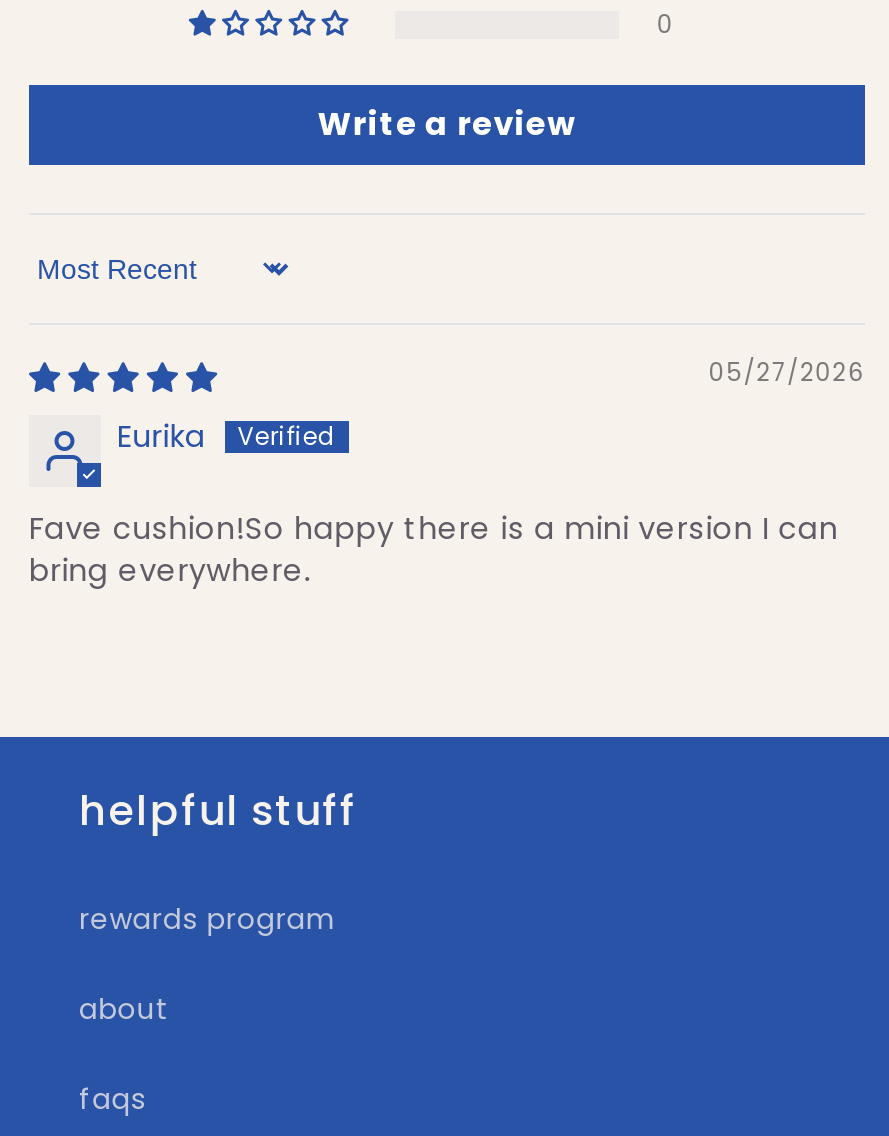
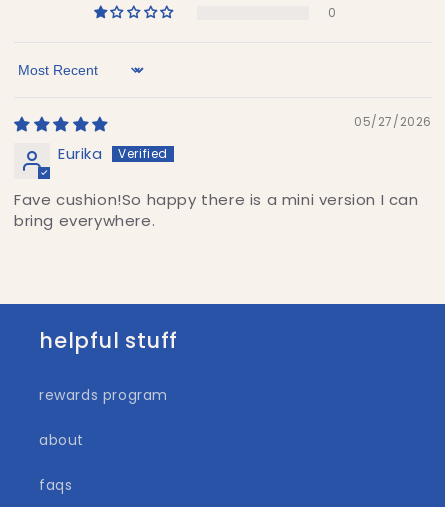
[318,100,576,146] Write a review -> none

